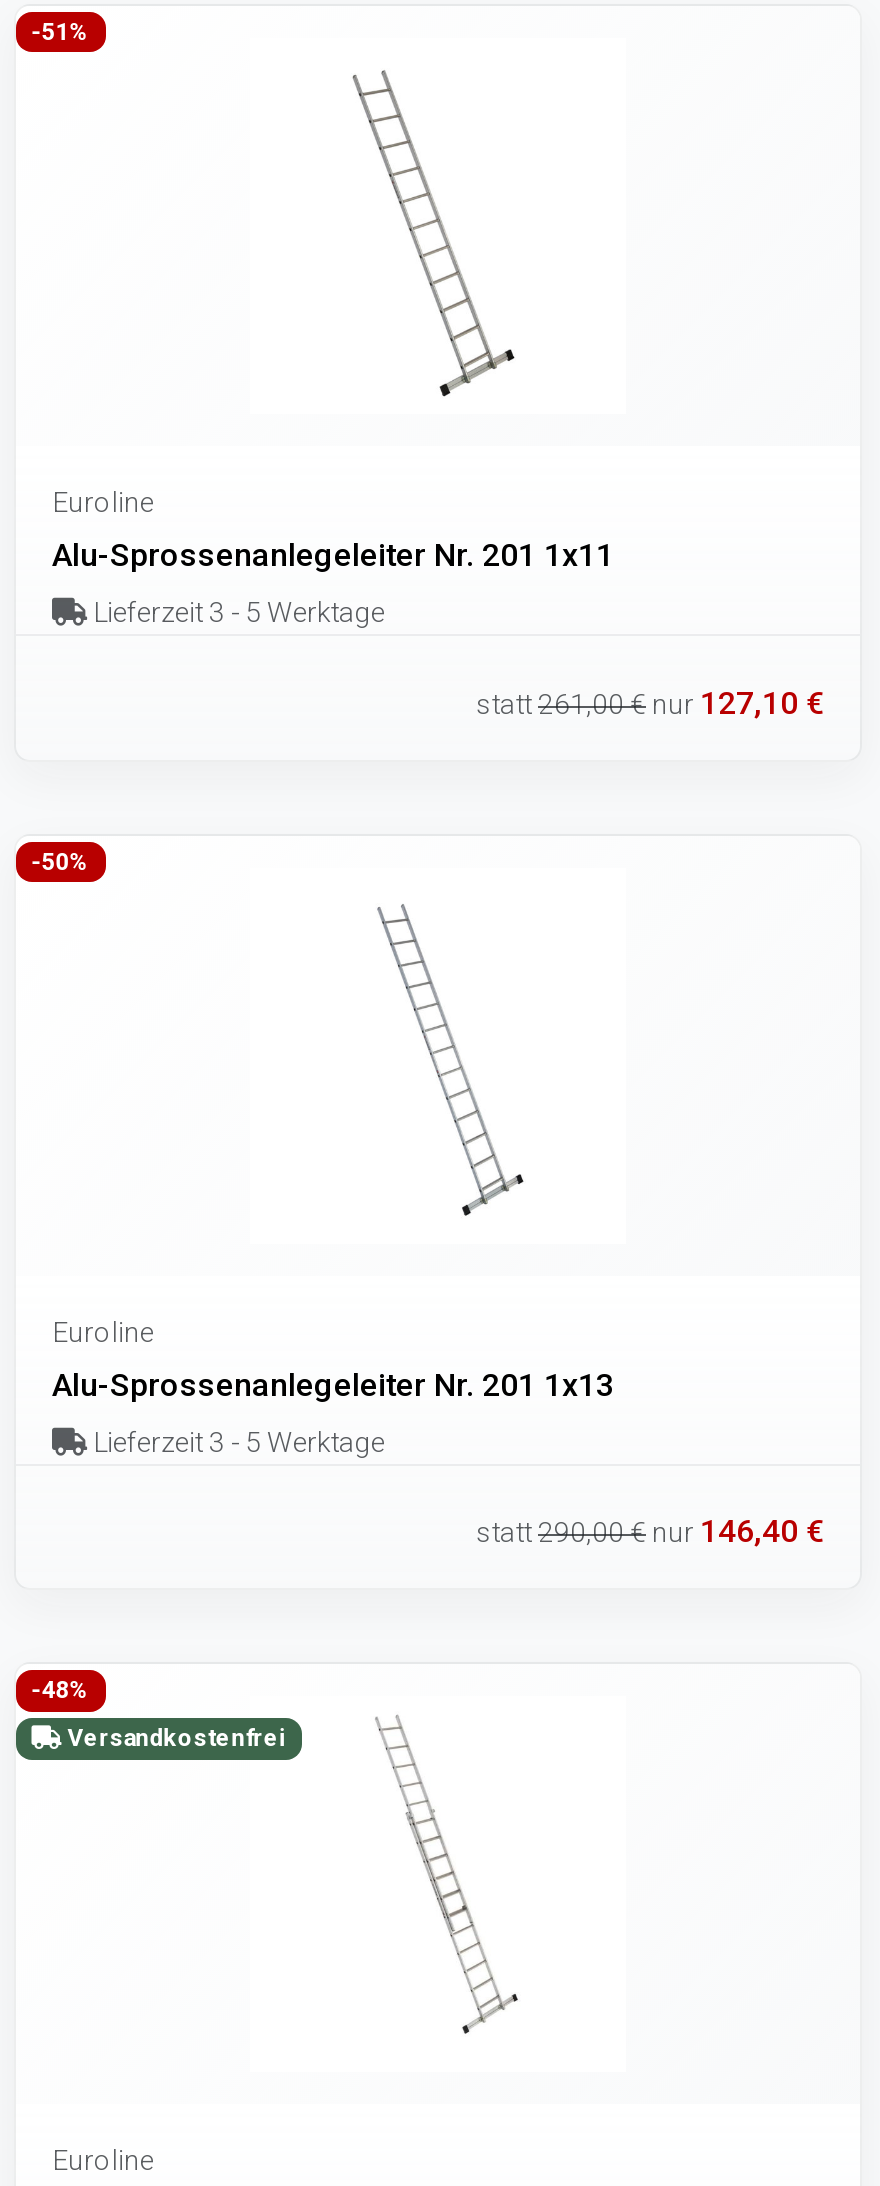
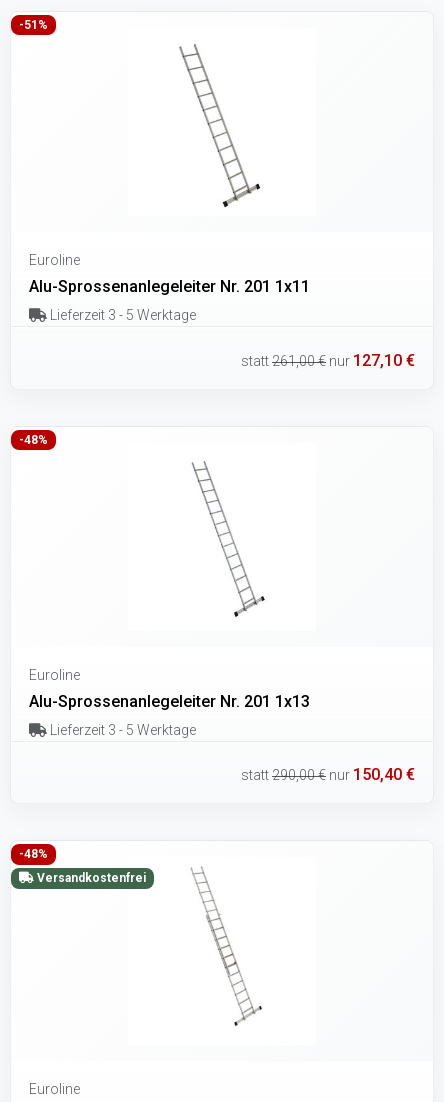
[32,847,90,875] -50% -> [19,433,48,447] -48%
[476,1513,824,1551] statt290,00 €nur 146,40 € -> [241,765,415,784] statt290,00 €nur 150,40 €

